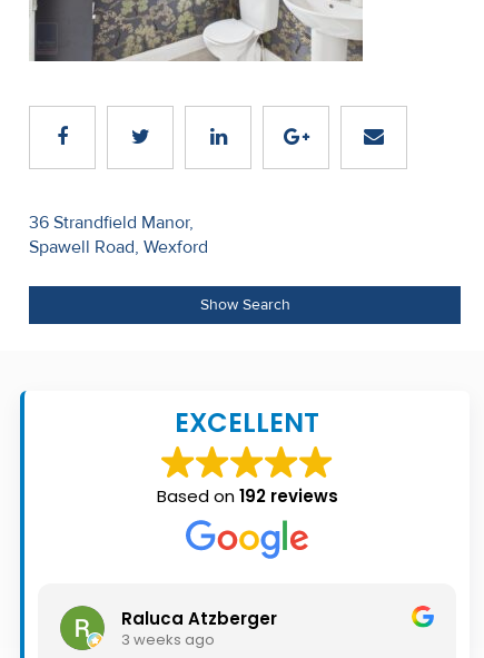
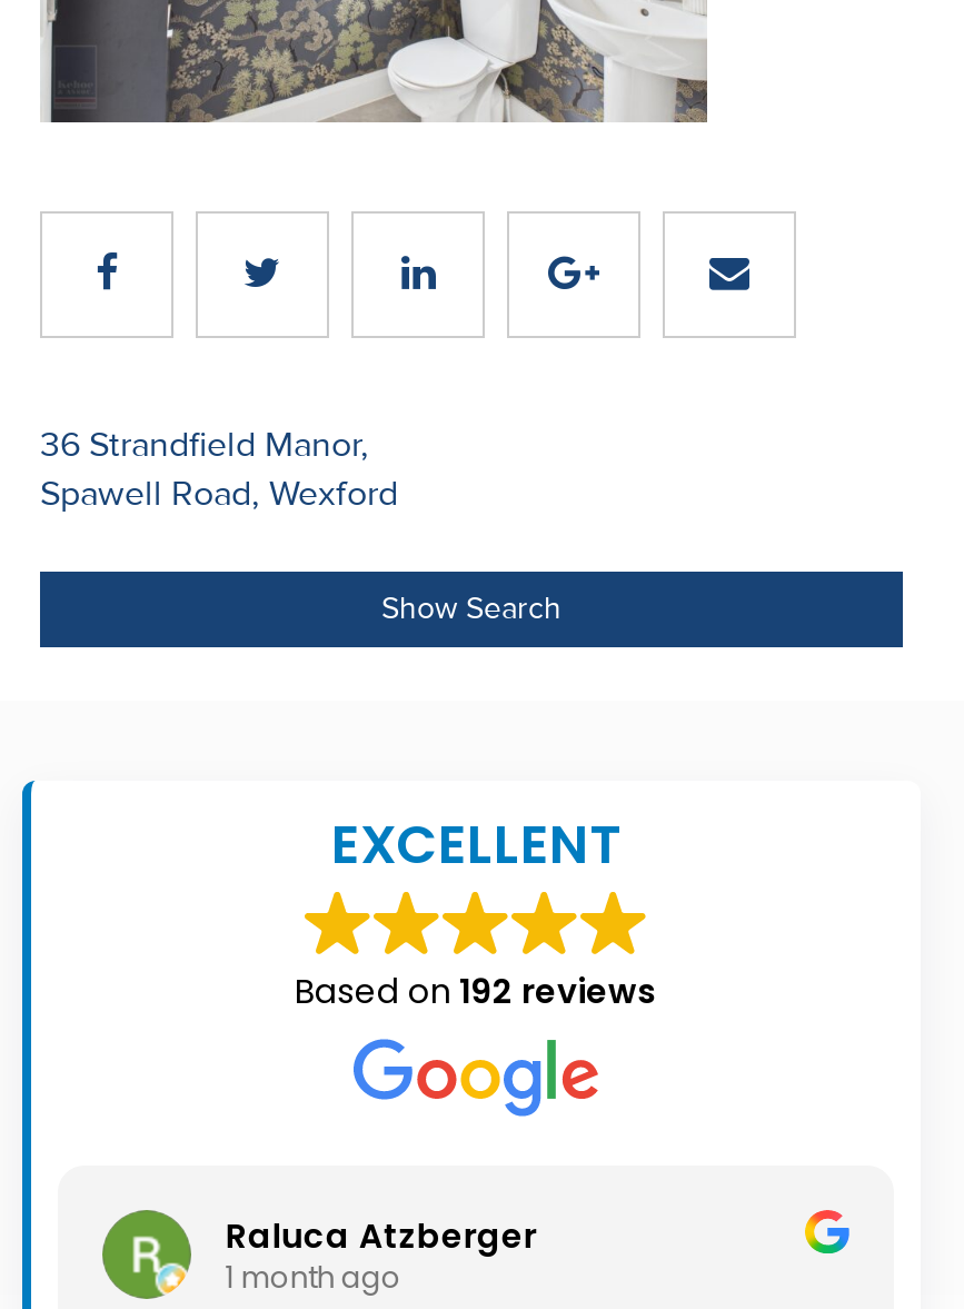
[122,628,215,650] 3 weeks ago -> [225,1256,401,1298] 1 month ago

